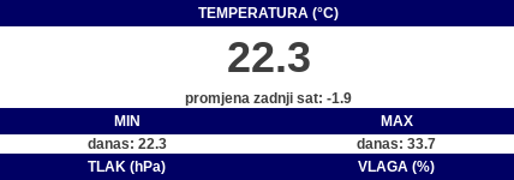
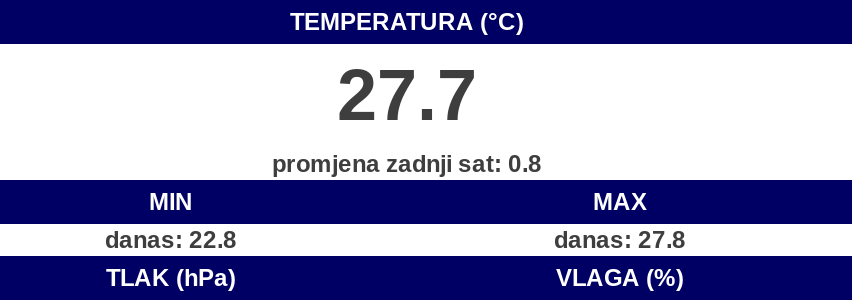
[226,32,310,82] 22.3 -> [337,54,477,136] 27.7
[185,90,352,107] promjena zadnji sat: -1.9 -> [272,150,542,178] promjena zadnji sat: 0.8
[87,136,166,152] danas: 22.3 -> [105,226,237,254] danas: 22.8
[357,136,436,152] danas: 33.7 -> [554,226,686,254] danas: 27.8

